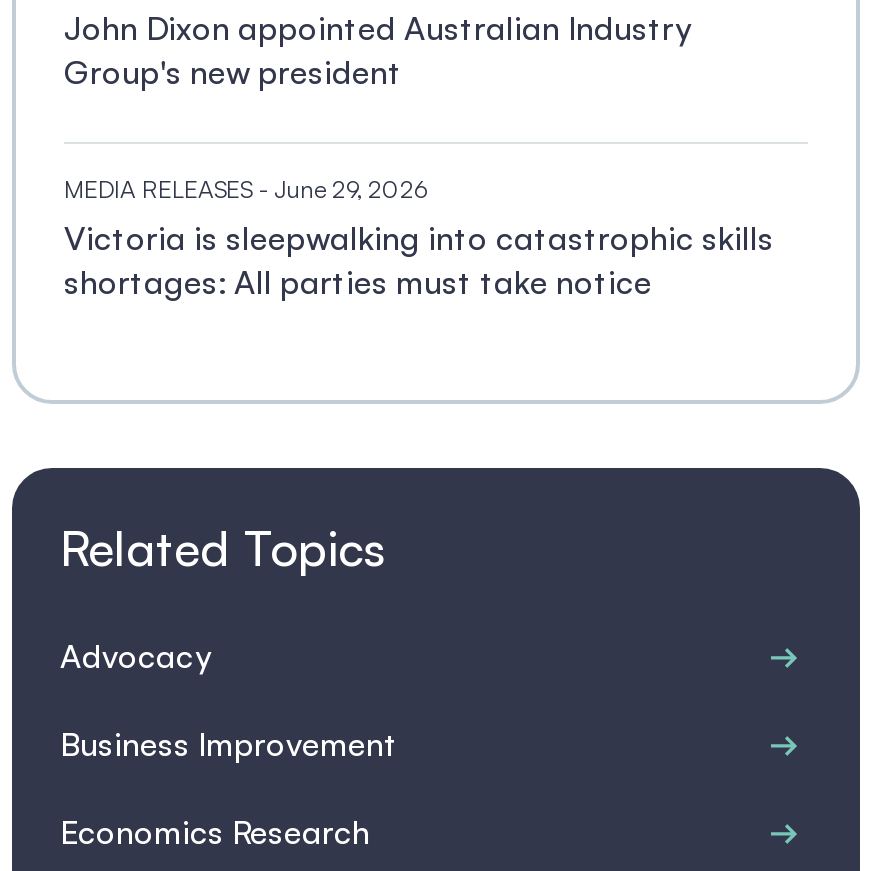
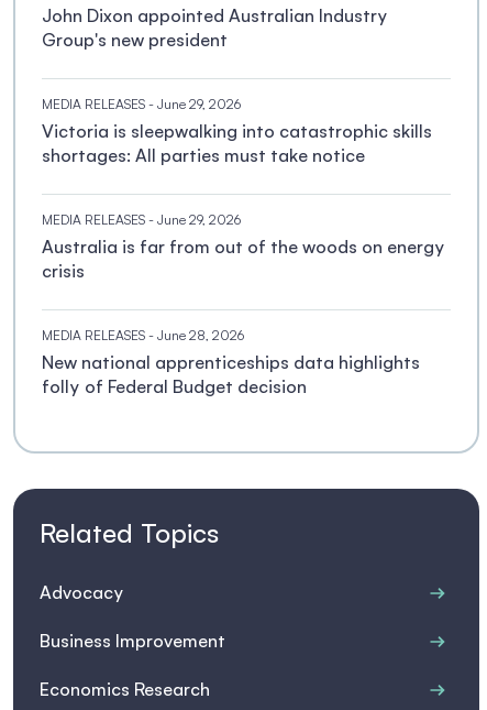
none -> [42,211,445,397] MEDIA RELEASES - June 29, 2026 | Australia is far from out of the woods on energy | crisis | MEDIA RELEASES - June 28, 2026 | New national apprenticeships data highlights | folly of Federal Budget decision

